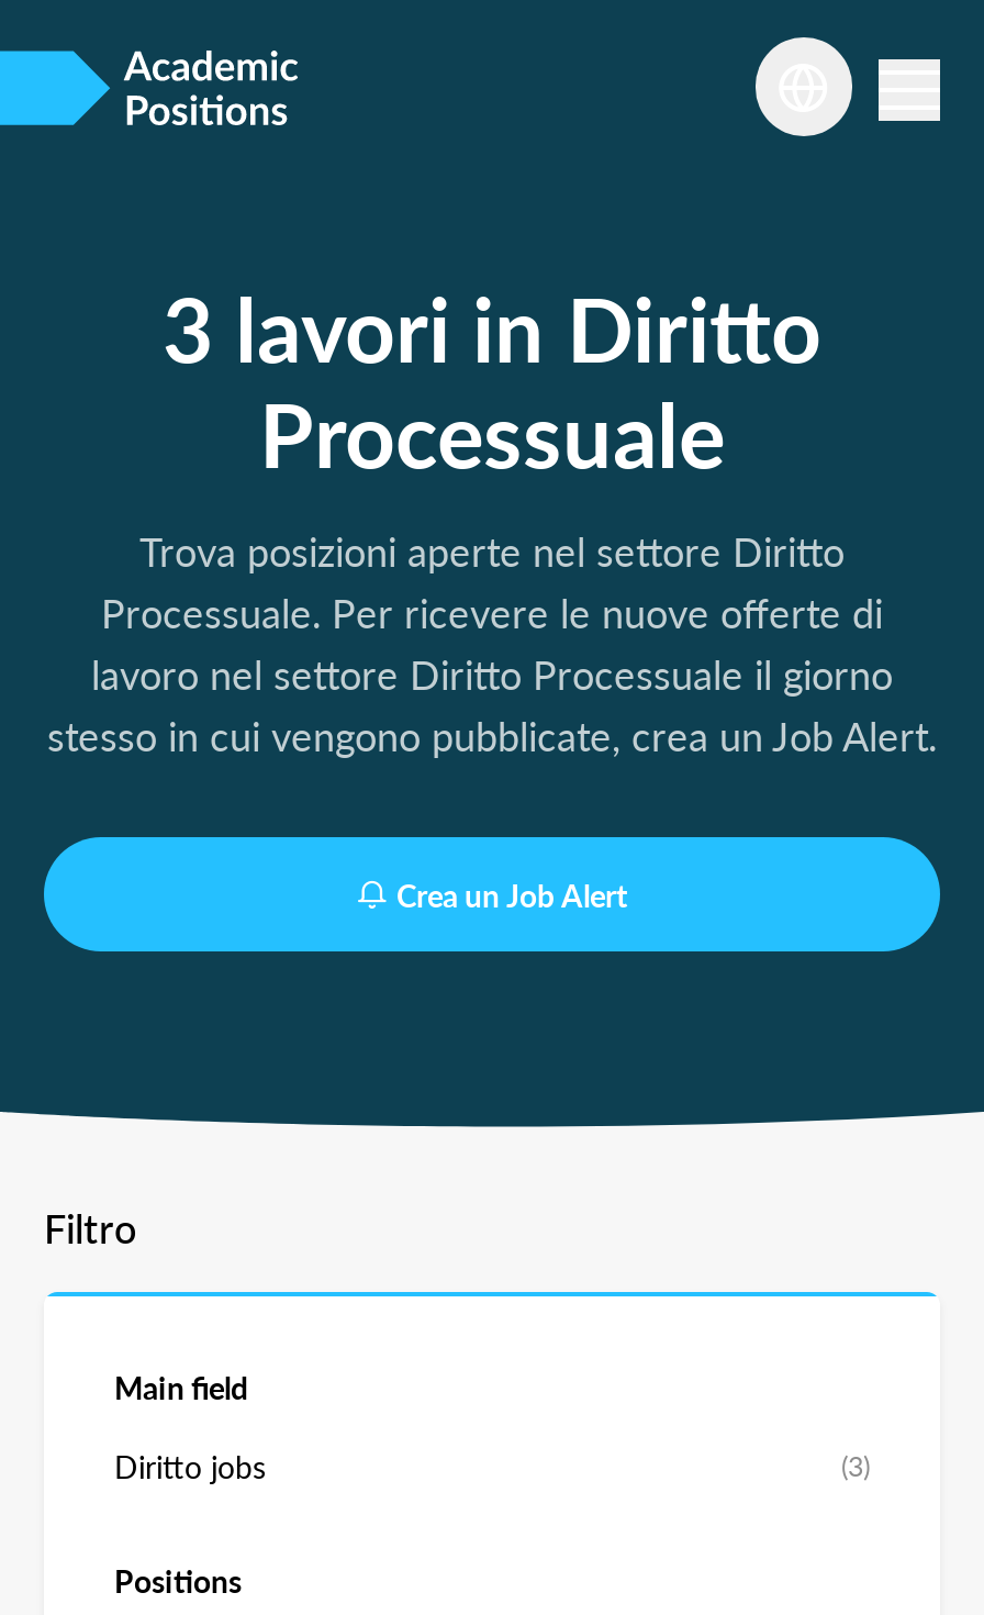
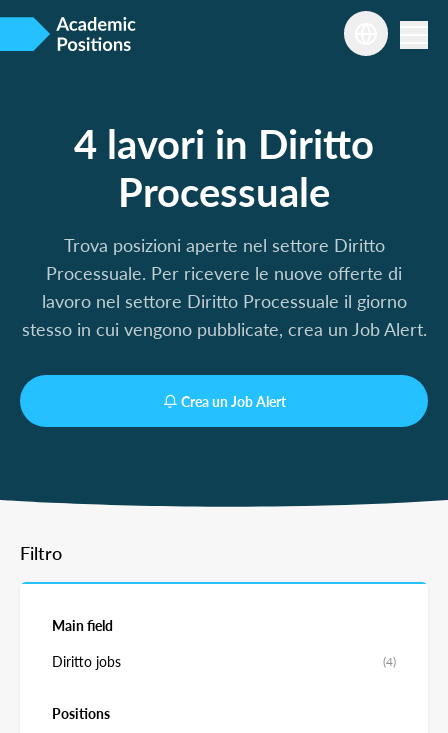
[163,264,821,389] 3 lavori in Diritto -> [74,114,374,171] 4 lavori in Diritto
[841,1446,870,1485] (3) -> [383,652,396,670] (4)

